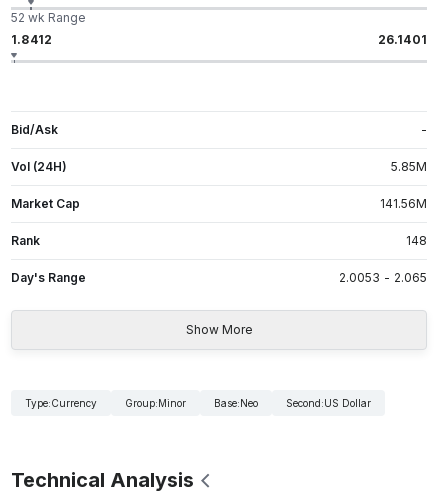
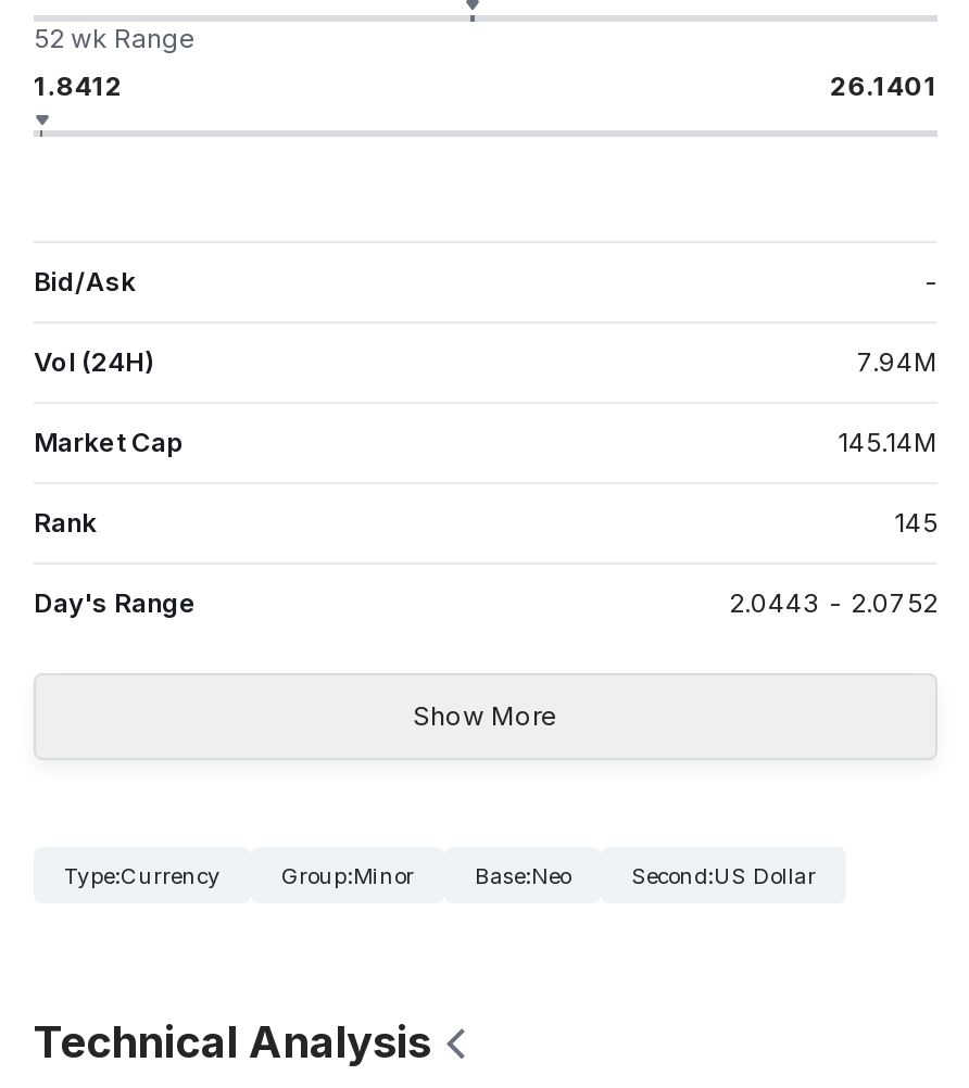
[391,159,427,174] 5.85M -> [857,345,937,377] 7.94M
[380,196,427,211] 141.56M -> [838,425,937,458] 145.14M
[406,233,427,248] 148 -> [894,506,937,538] 145
[339,270,427,285] 2.0053 - 2.065 -> [729,586,937,618] 2.0443 - 2.0752

